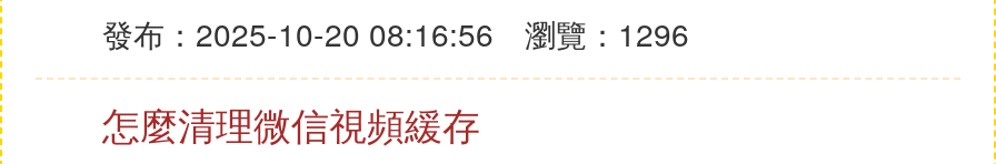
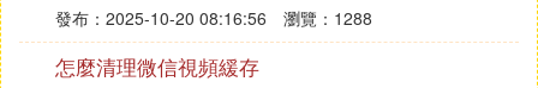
[525,11,689,55] 瀏覽：1296 -> [283,6,372,30] 瀏覽：1288

